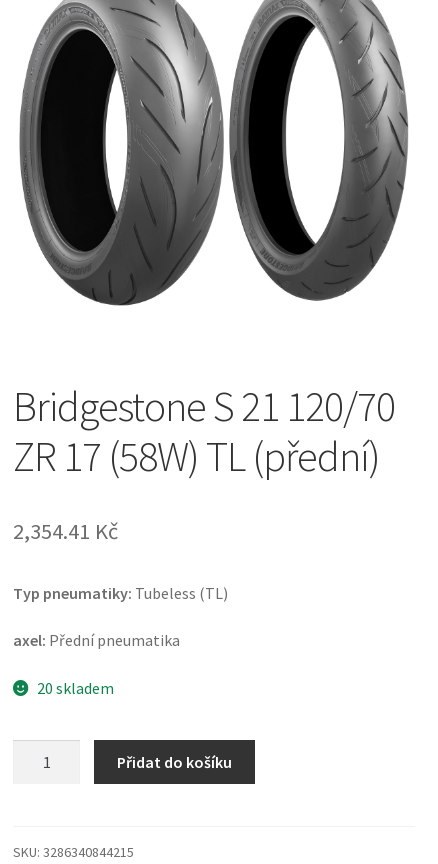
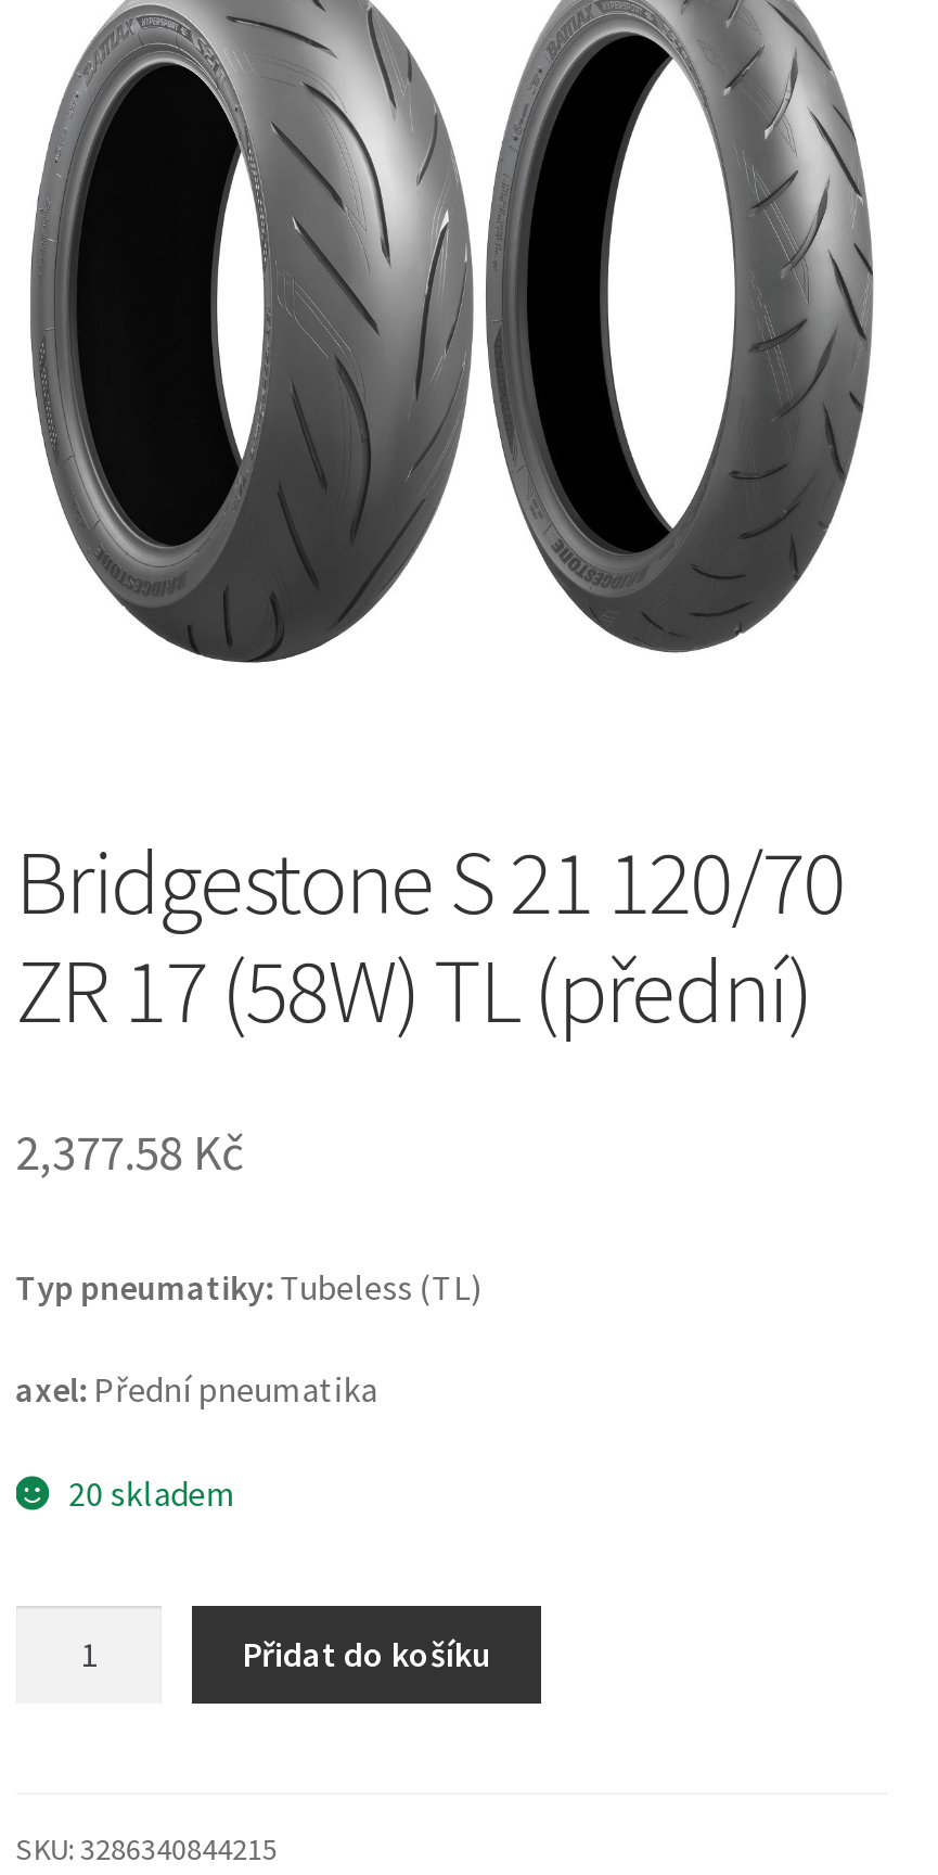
[13,517,118,545] 2,354.41 Kč -> [15,1121,243,1182] 2,377.58 Kč

